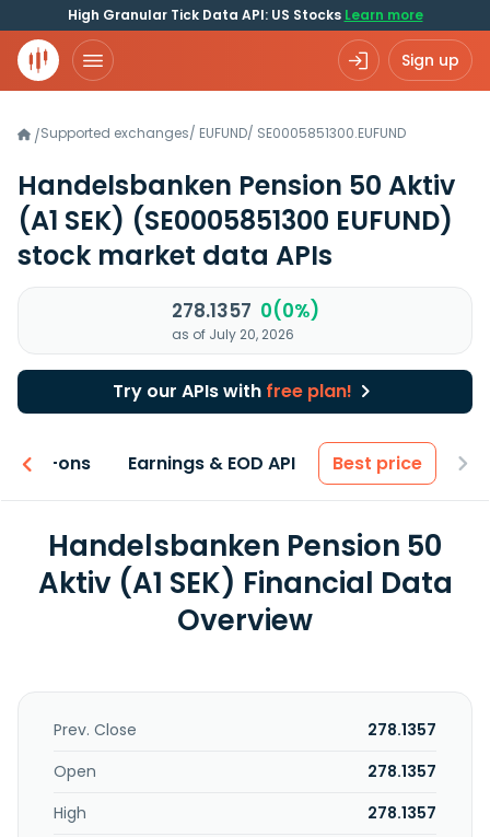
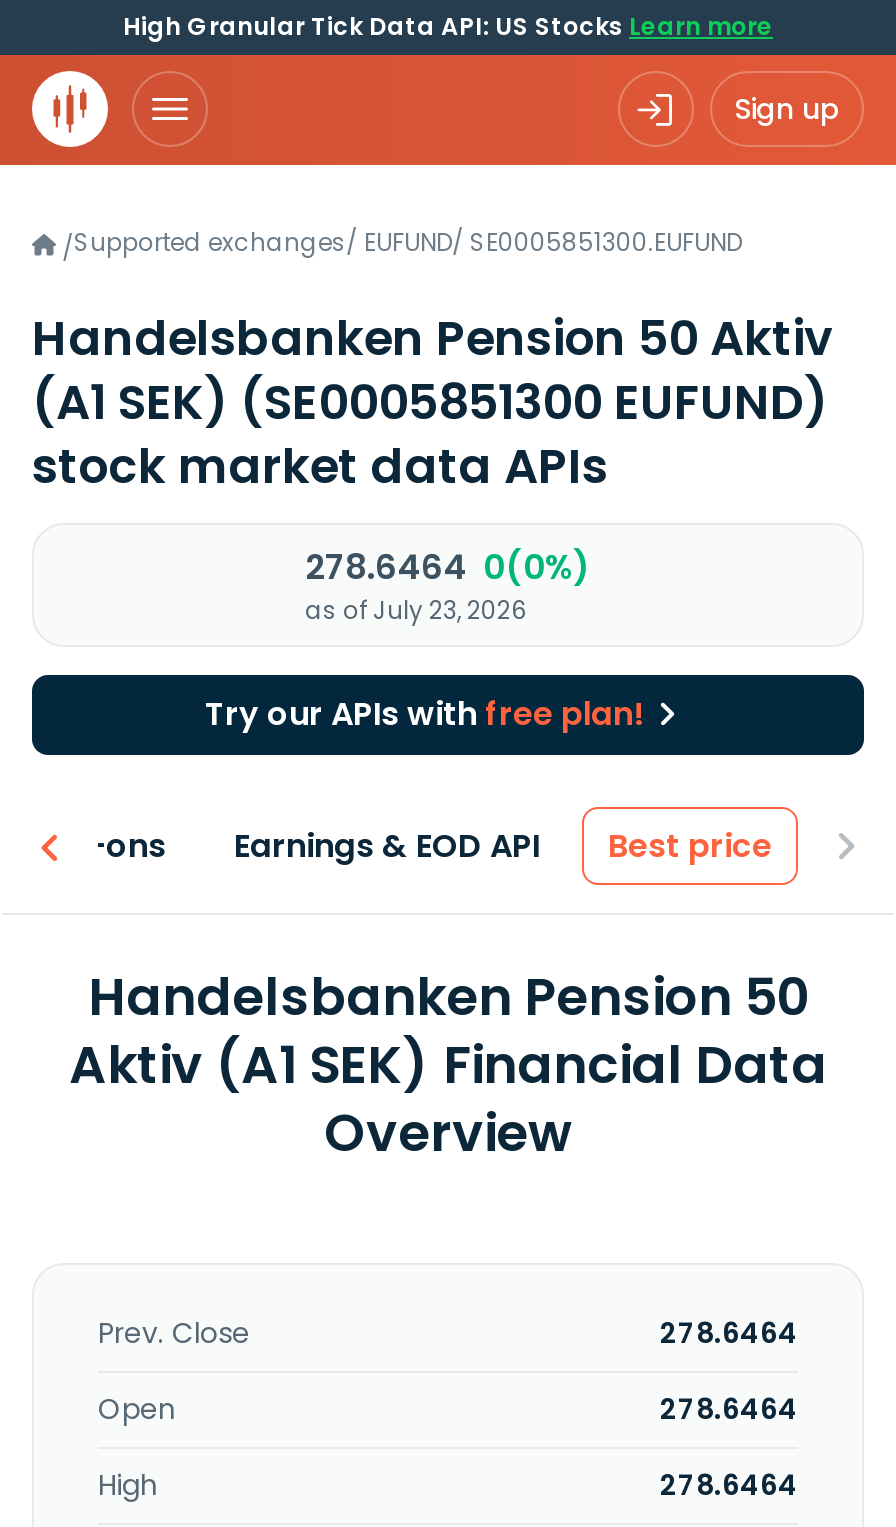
[171,298,319,324] 278.1357 0(0%) -> [305,543,591,591] 278.6464 0(0%)
[171,325,294,344] as of July 20, 2026 -> [305,593,527,627] as of July 23, 2026
[367,719,436,741] 278.1357 -> [660,1313,798,1353] 278.6464
[367,760,436,782] 278.1357 -> [660,1389,798,1429] 278.6464
[367,802,436,824] 278.1357 -> [660,1465,798,1505] 278.6464

